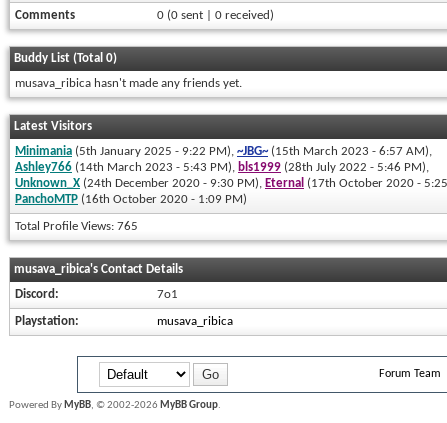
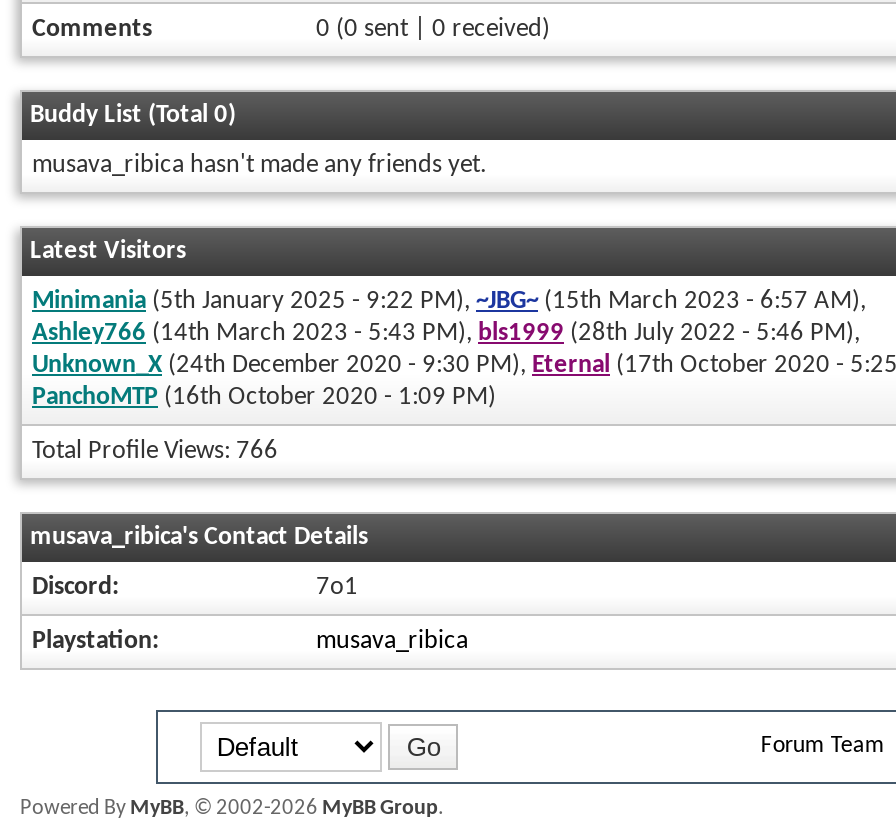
[15,220,138,233] Total Profile Views: 765 -> [32,438,278,464] Total Profile Views: 766

